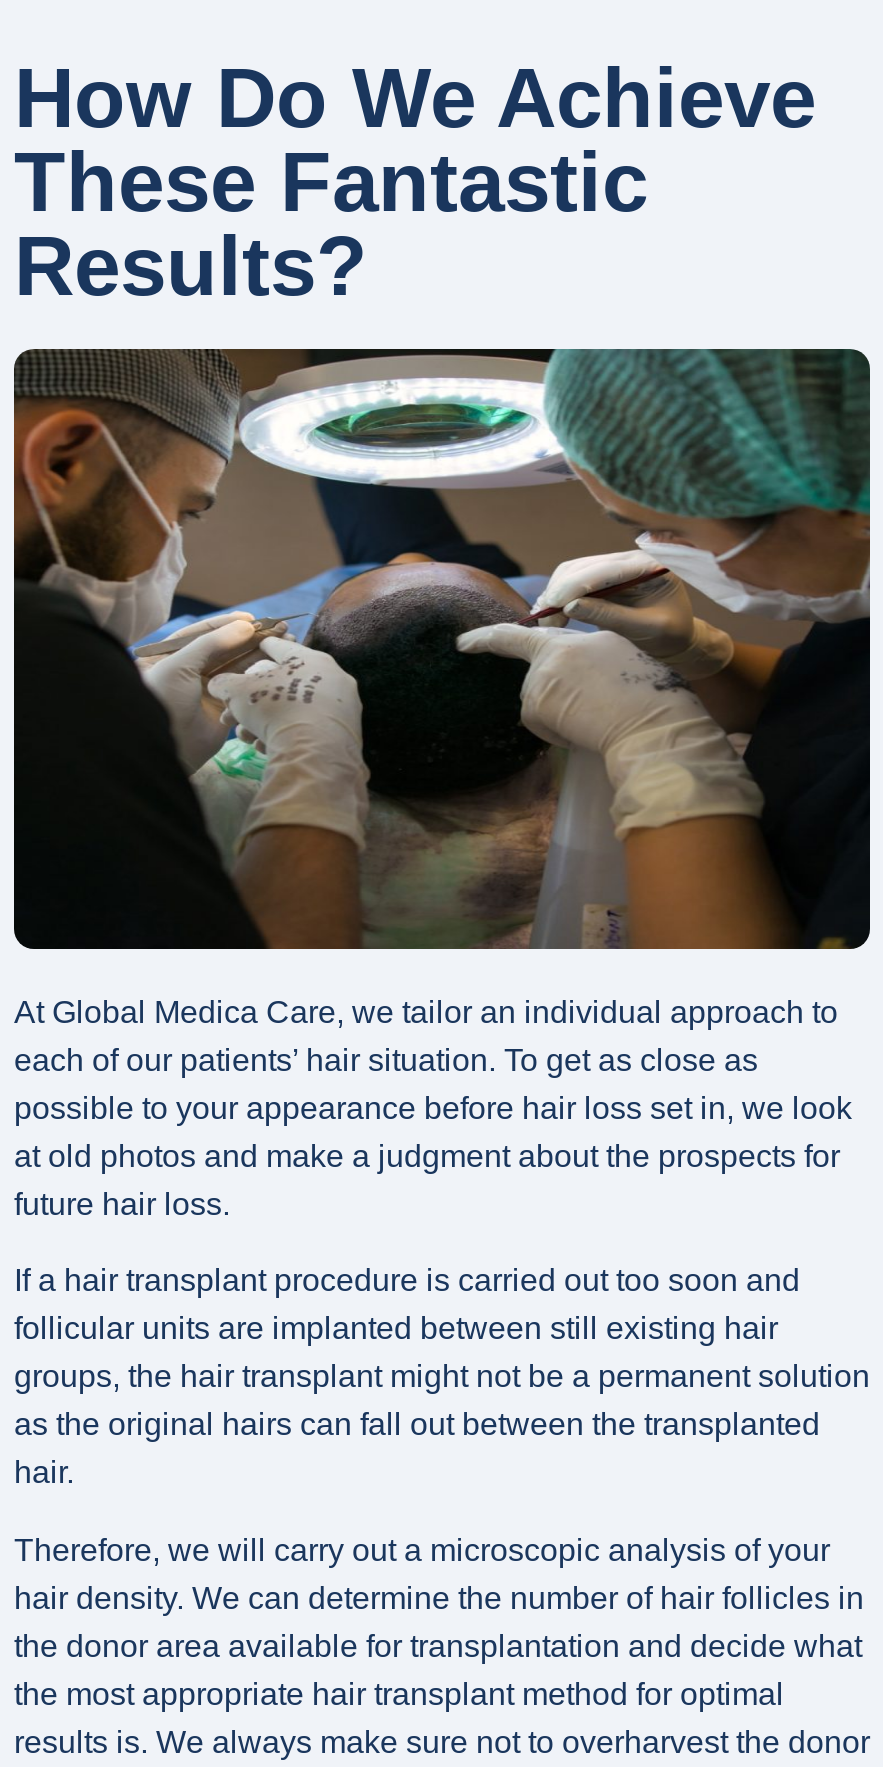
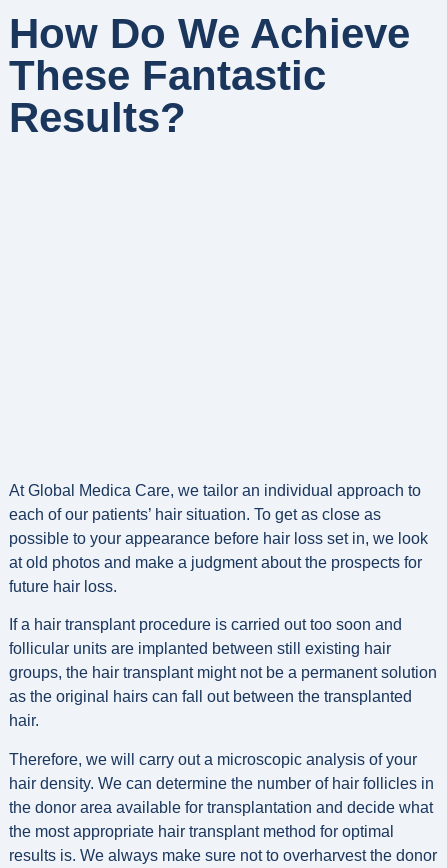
[12,347,872,951] [image] -> none

